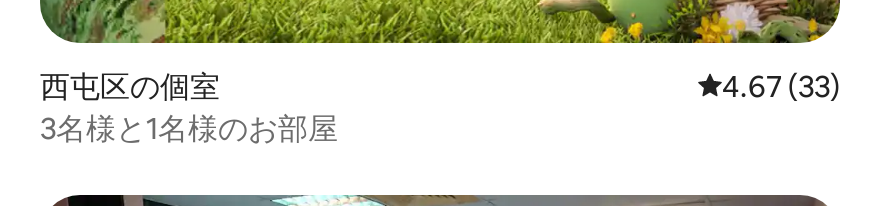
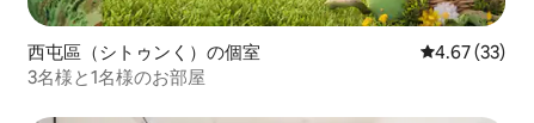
[40,67,220,105] 西屯区の個室 -> [27,40,260,63] 西屯區（シトゥンく）の個室

